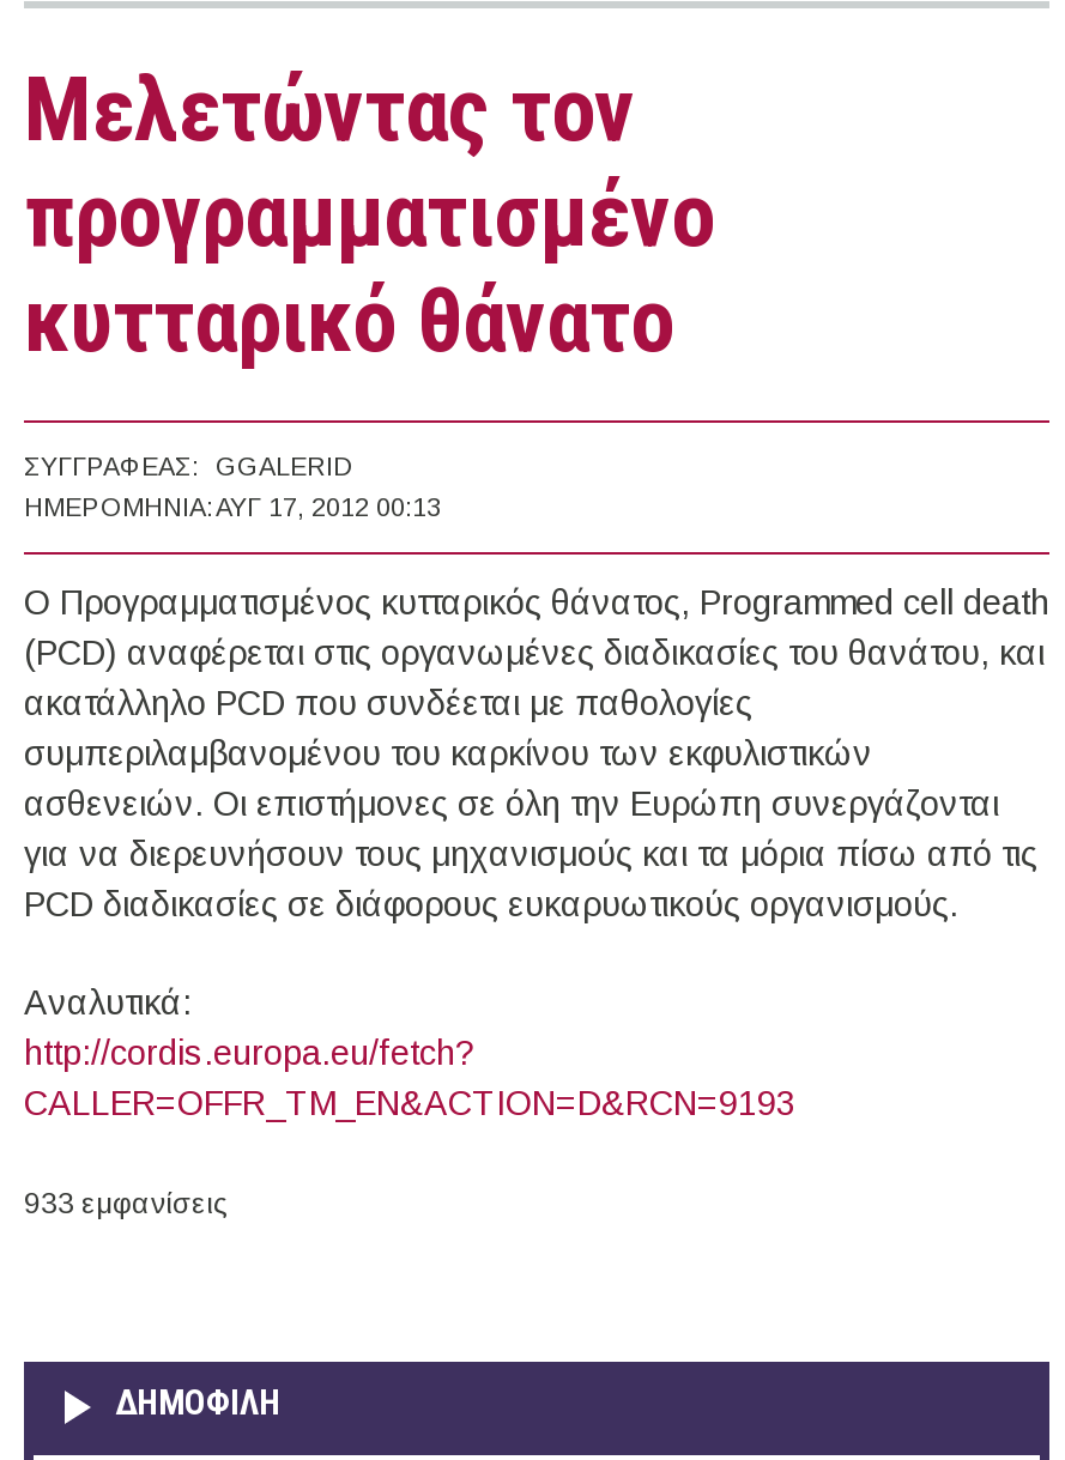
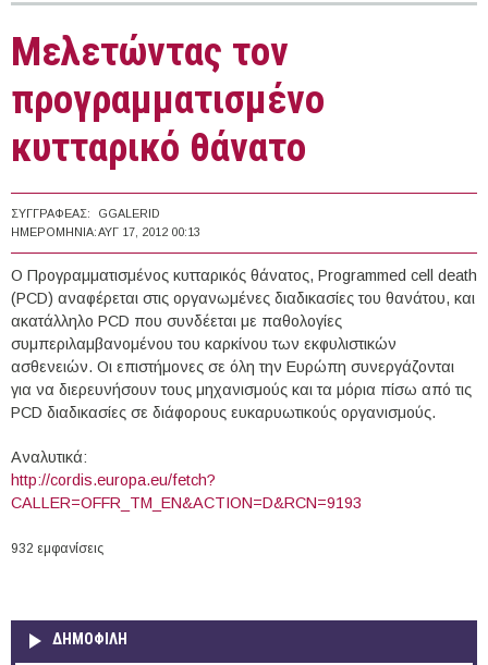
[24,1187,228,1220] 933 εμφανίσεις -> [11,541,103,556] 932 εμφανίσεις

